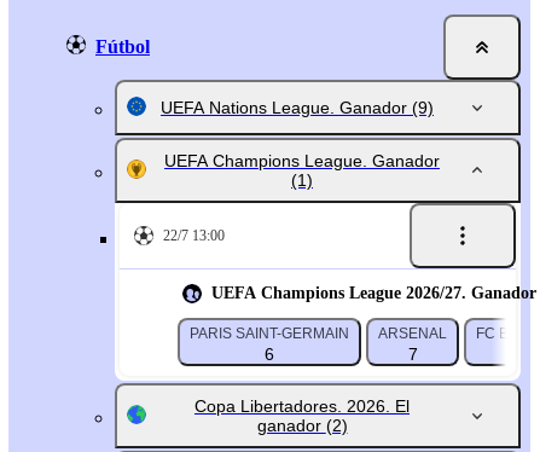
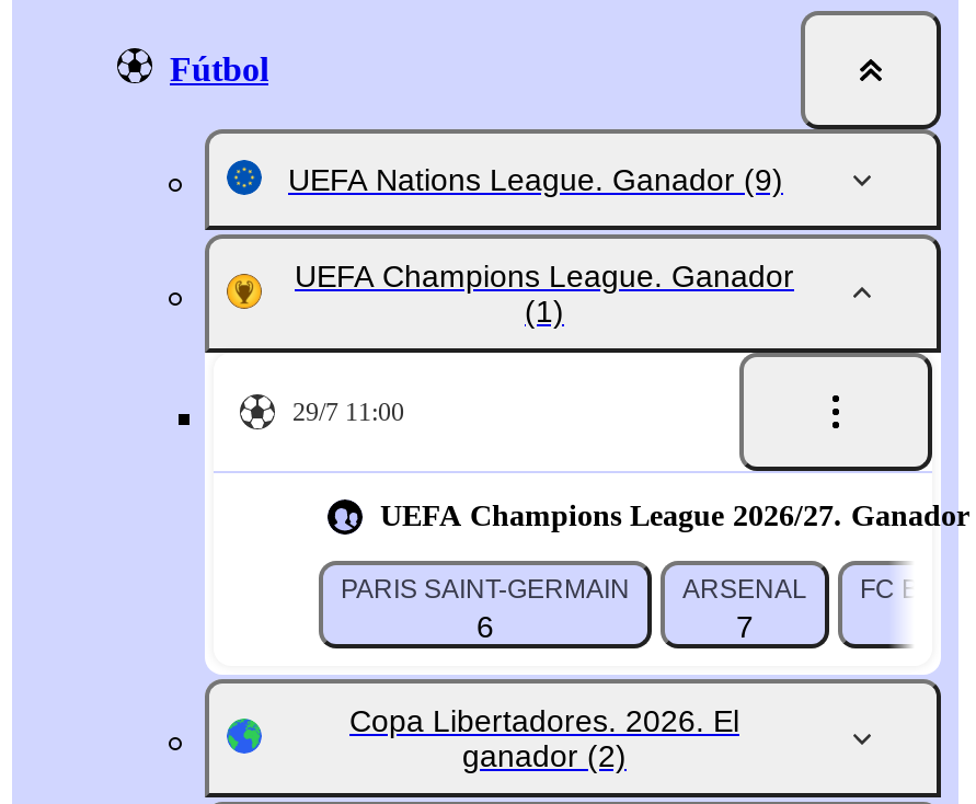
[163,227,225,244] 22/7 13:00 -> [292,397,404,427] 29/7 11:00

